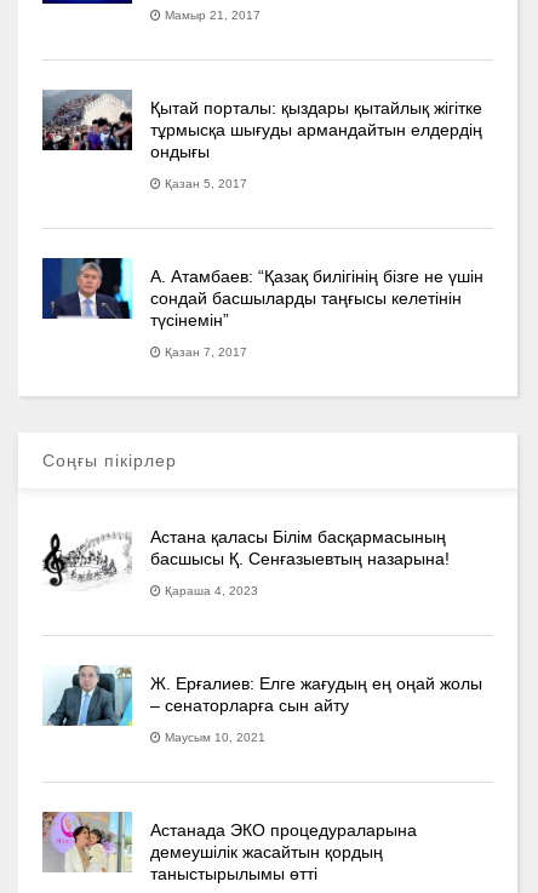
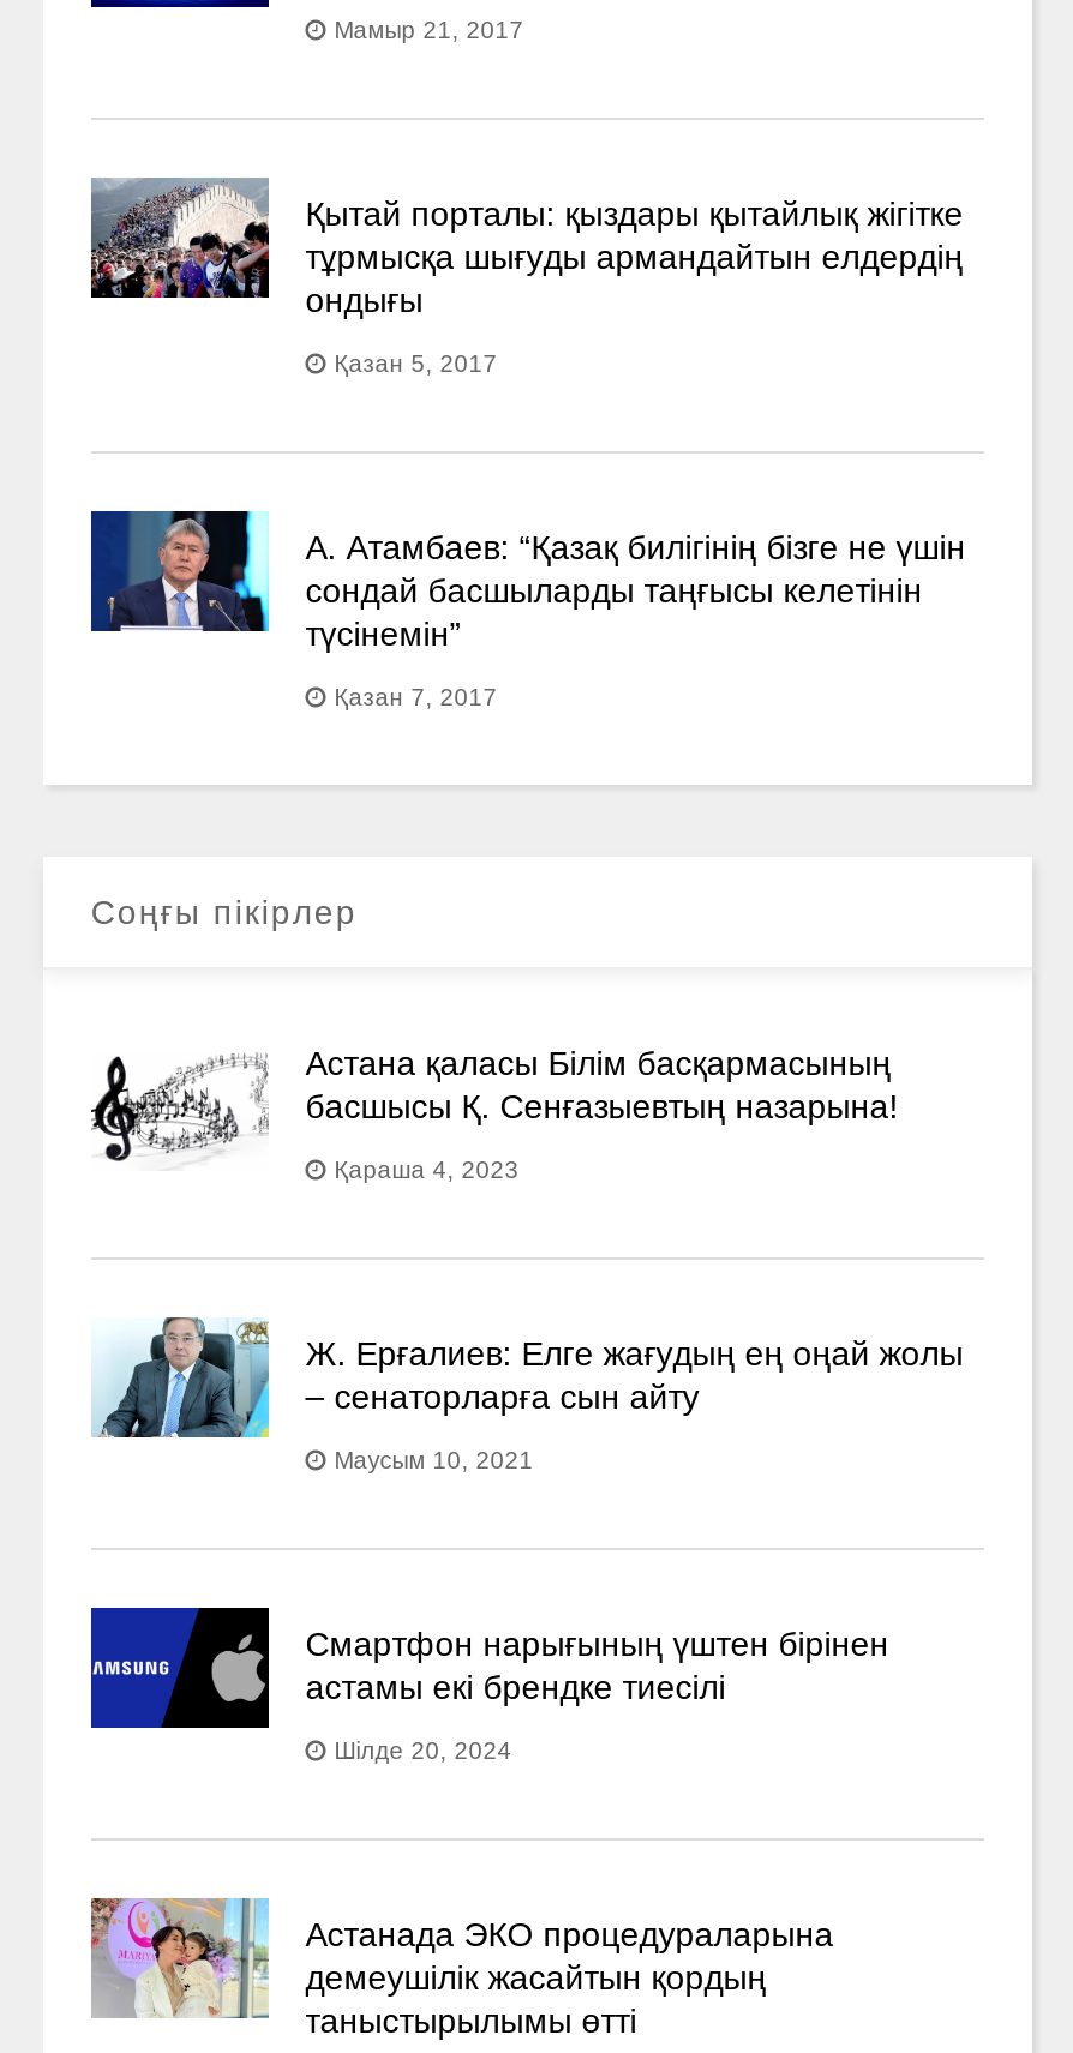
none -> [89,1605,889,1763] [image] | Смартфон нарығының үштен бірінен | астамы екі брендке тиесілі | Шілде 20, 2024

